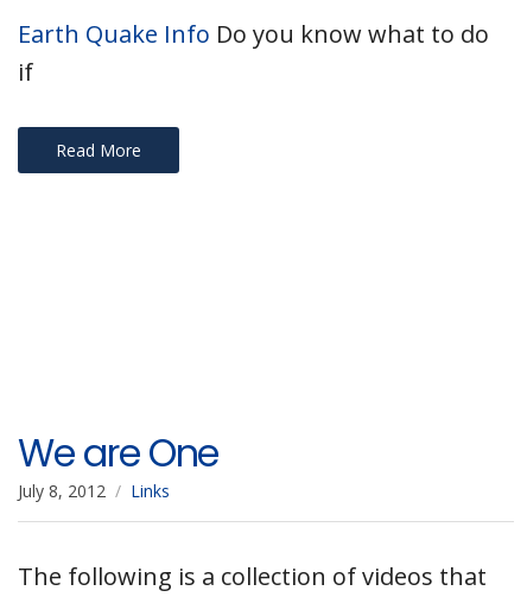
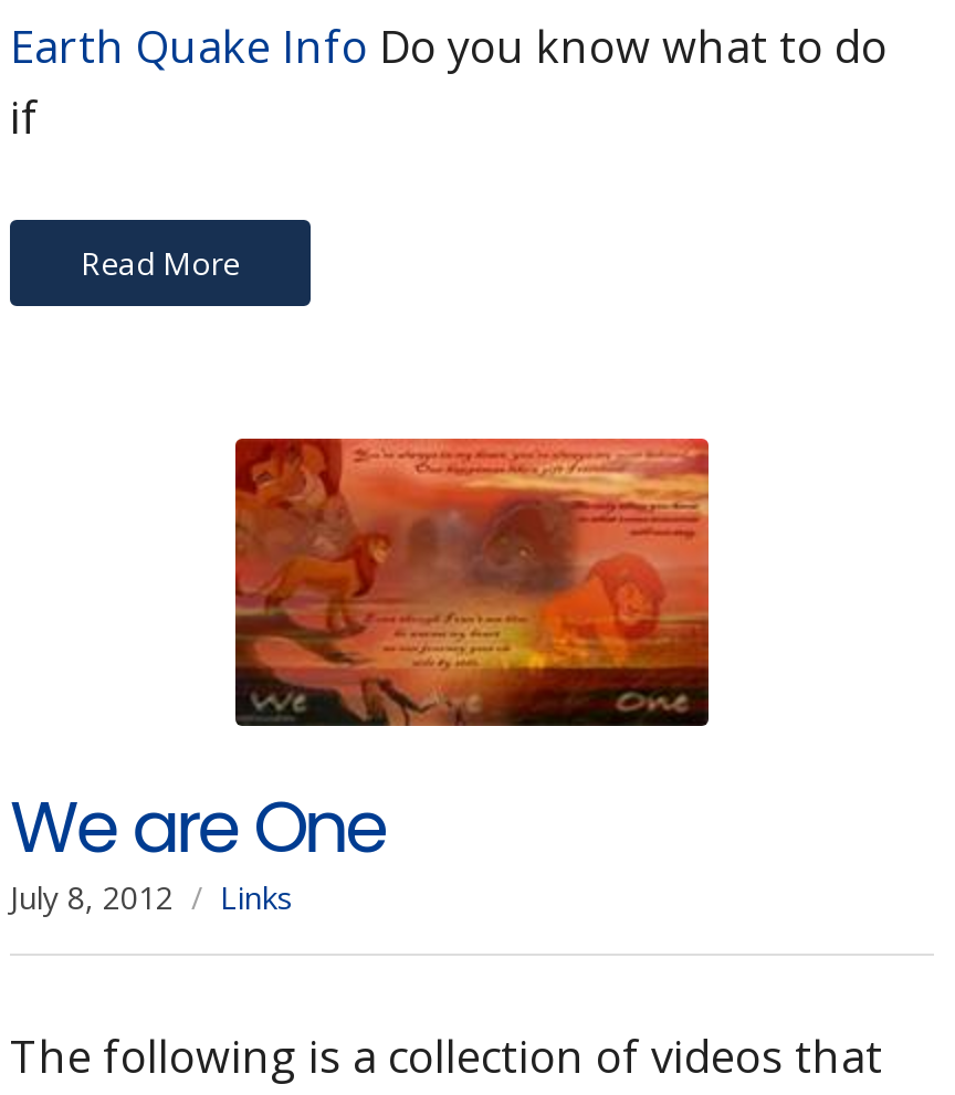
none -> [233,436,711,728] [image]

